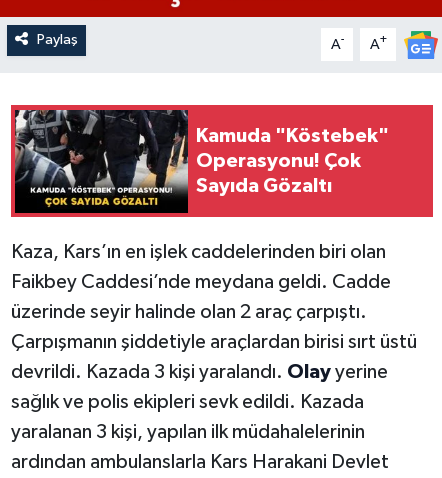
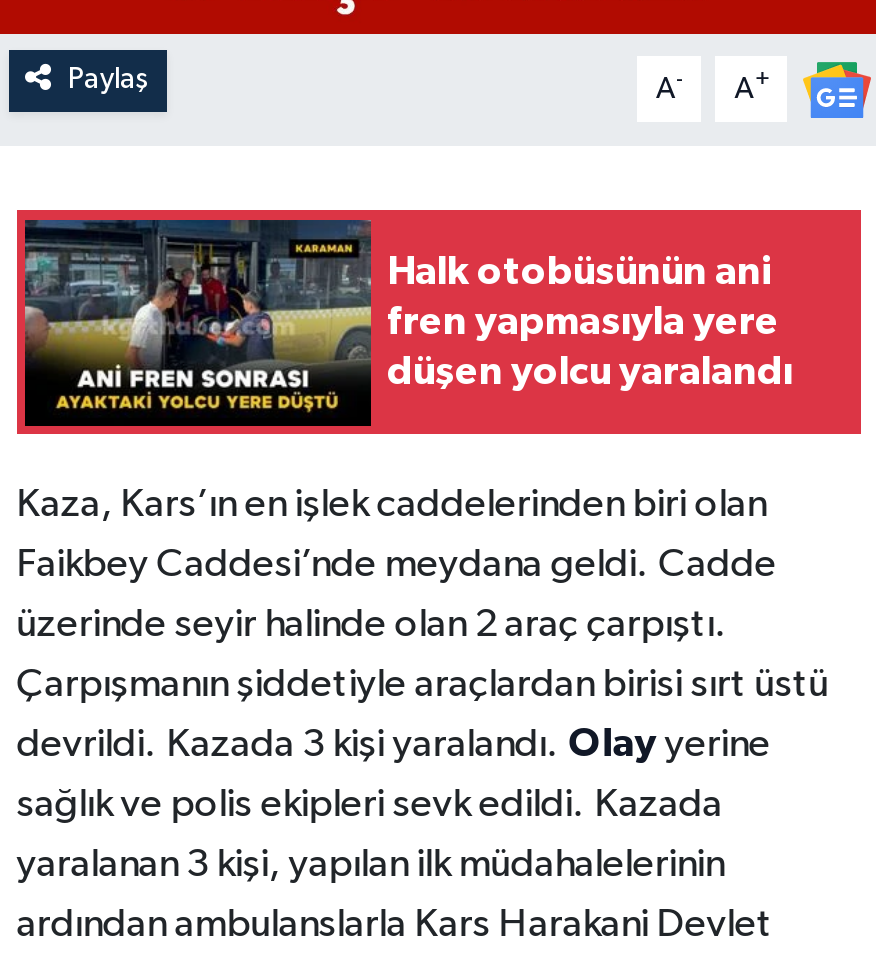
[15,109,389,208] [image] | Kamuda "Köstebek" | Operasyonu! Çok | Sayıda Gözaltı -> [23,218,793,412] [image] | Halk otobüsünün ani | fren yapmasıyla yere | düşen yolcu yaralandı

